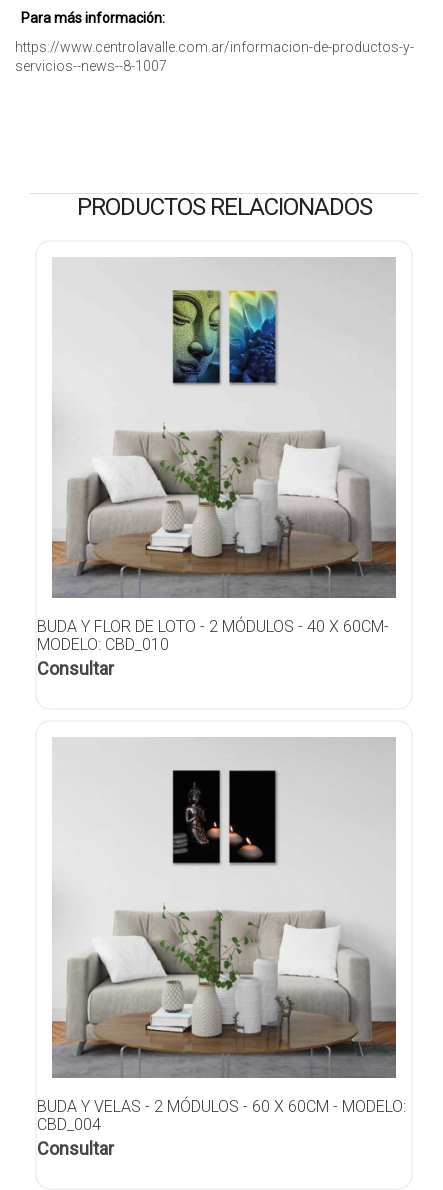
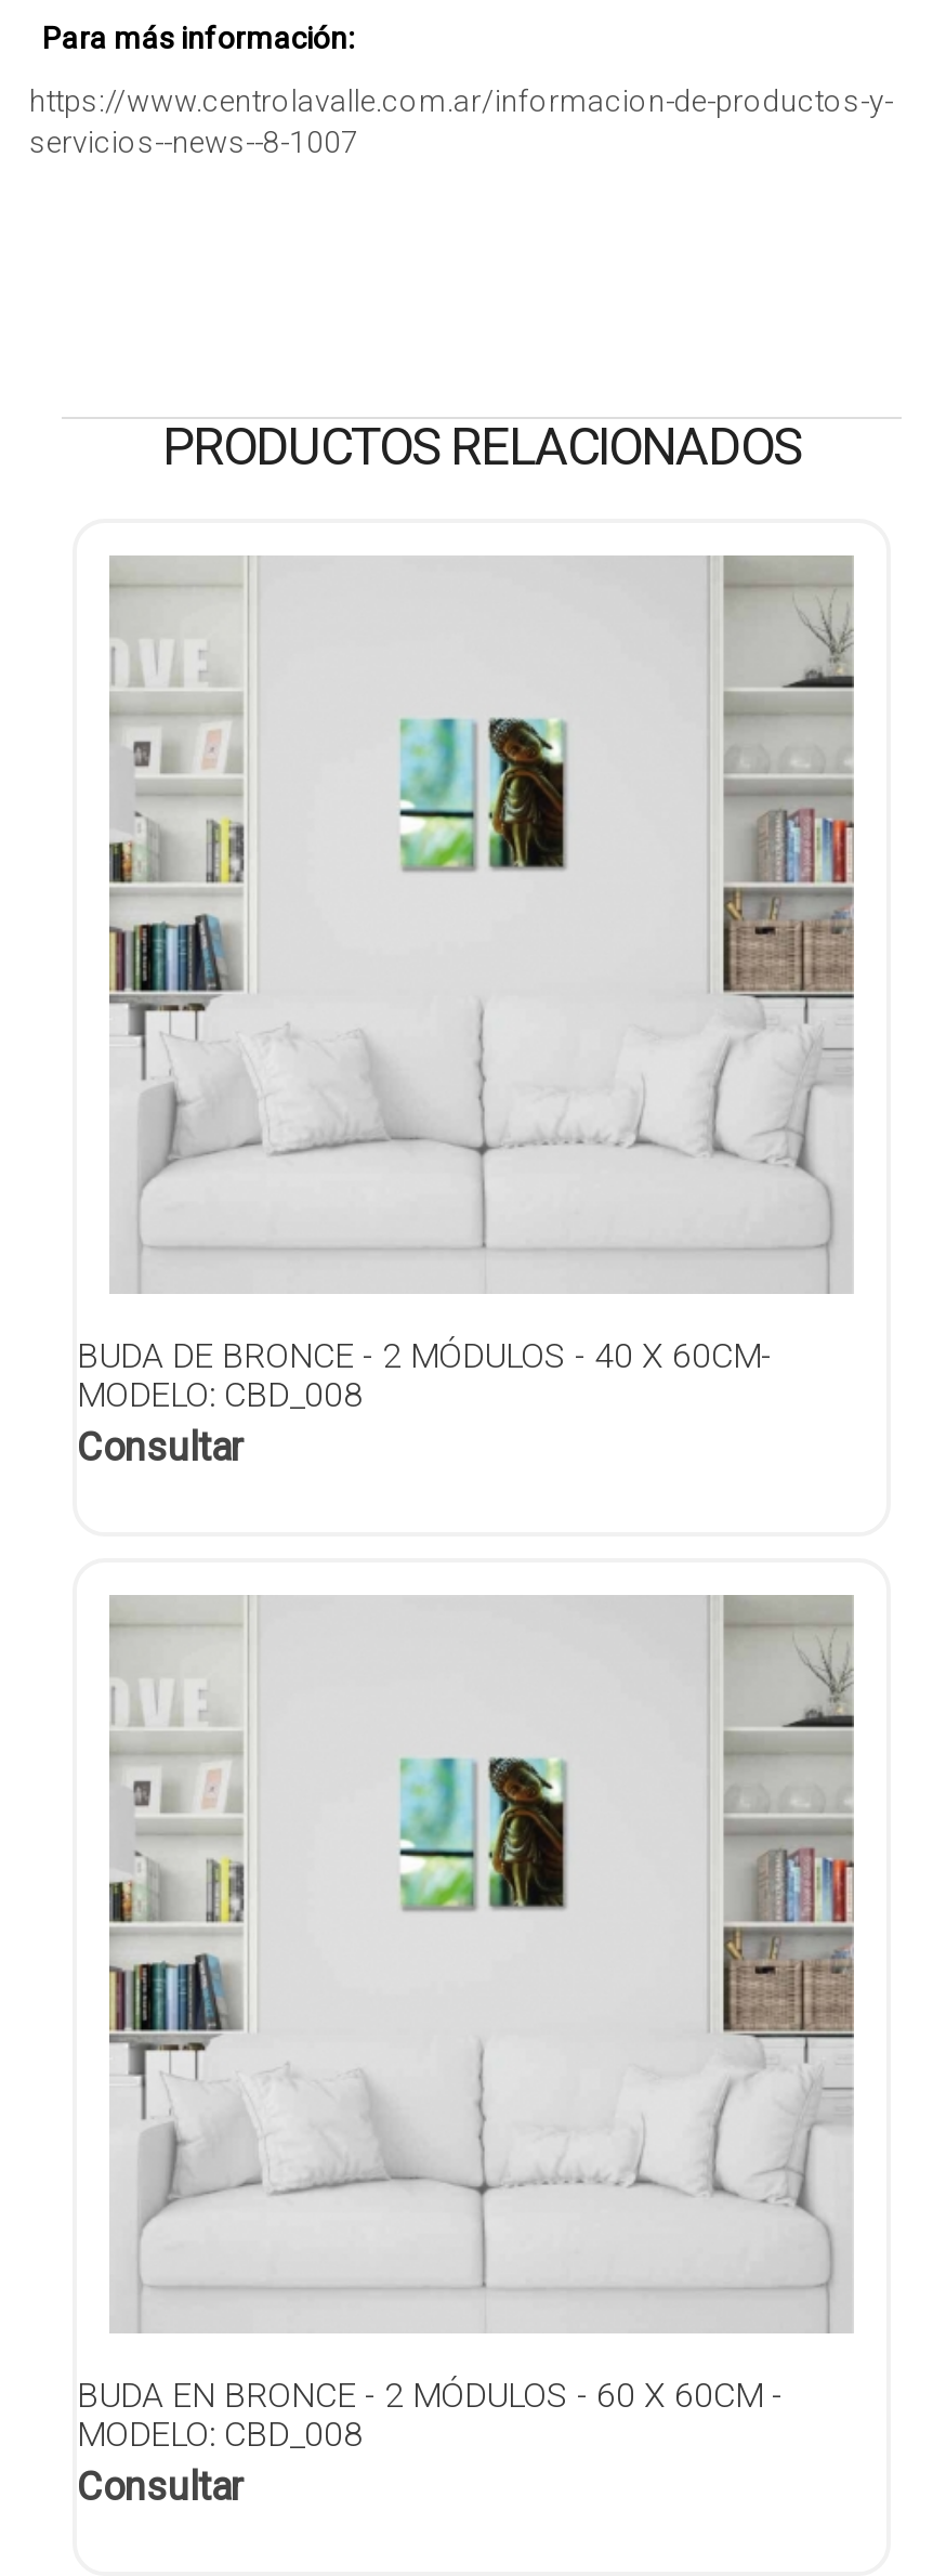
[37,259,397,654] [image] | BUDA Y FLOR DE LOTO - 2 MÓDULOS - 40 X 60CM- | MODELO: CBD_010 -> [77,558,854,1414] [image] | BUDA DE BRONCE - 2 MÓDULOS - 40 X 60CM- | MODELO: CBD_008
[37,739,406,1134] [image] | BUDA Y VELAS - 2 MÓDULOS - 60 X 60CM - MODELO: | CBD_004 -> [77,1597,854,2454] [image] | BUDA EN BRONCE - 2 MÓDULOS - 60 X 60CM - | MODELO: CBD_008

